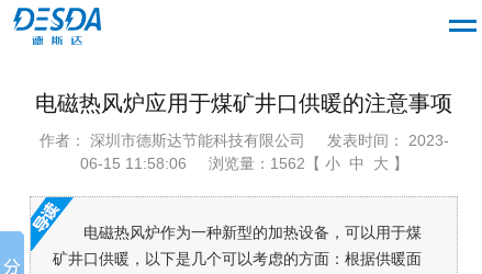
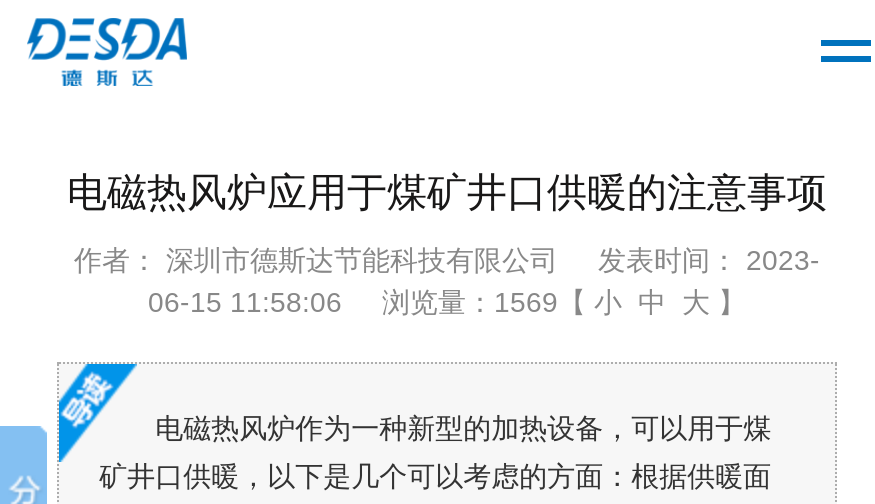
[208,155,408,172] 浏览量：1562【 小 中 大 】 -> [382,286,746,318] 浏览量：1569【 小 中 大 】

